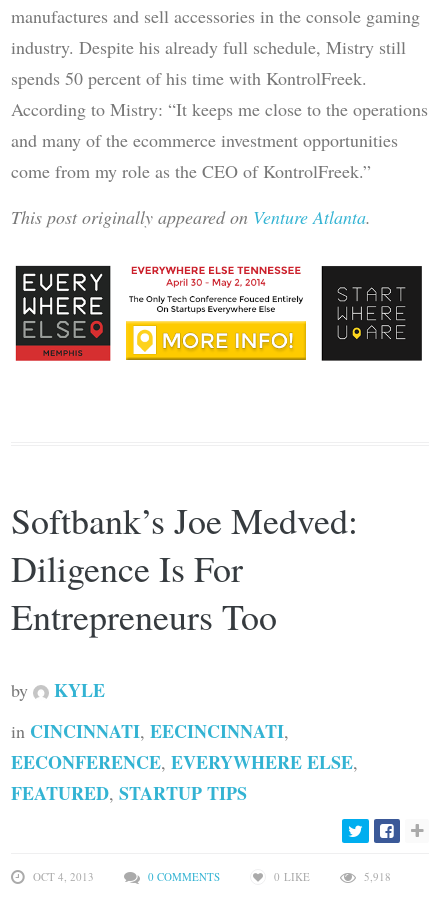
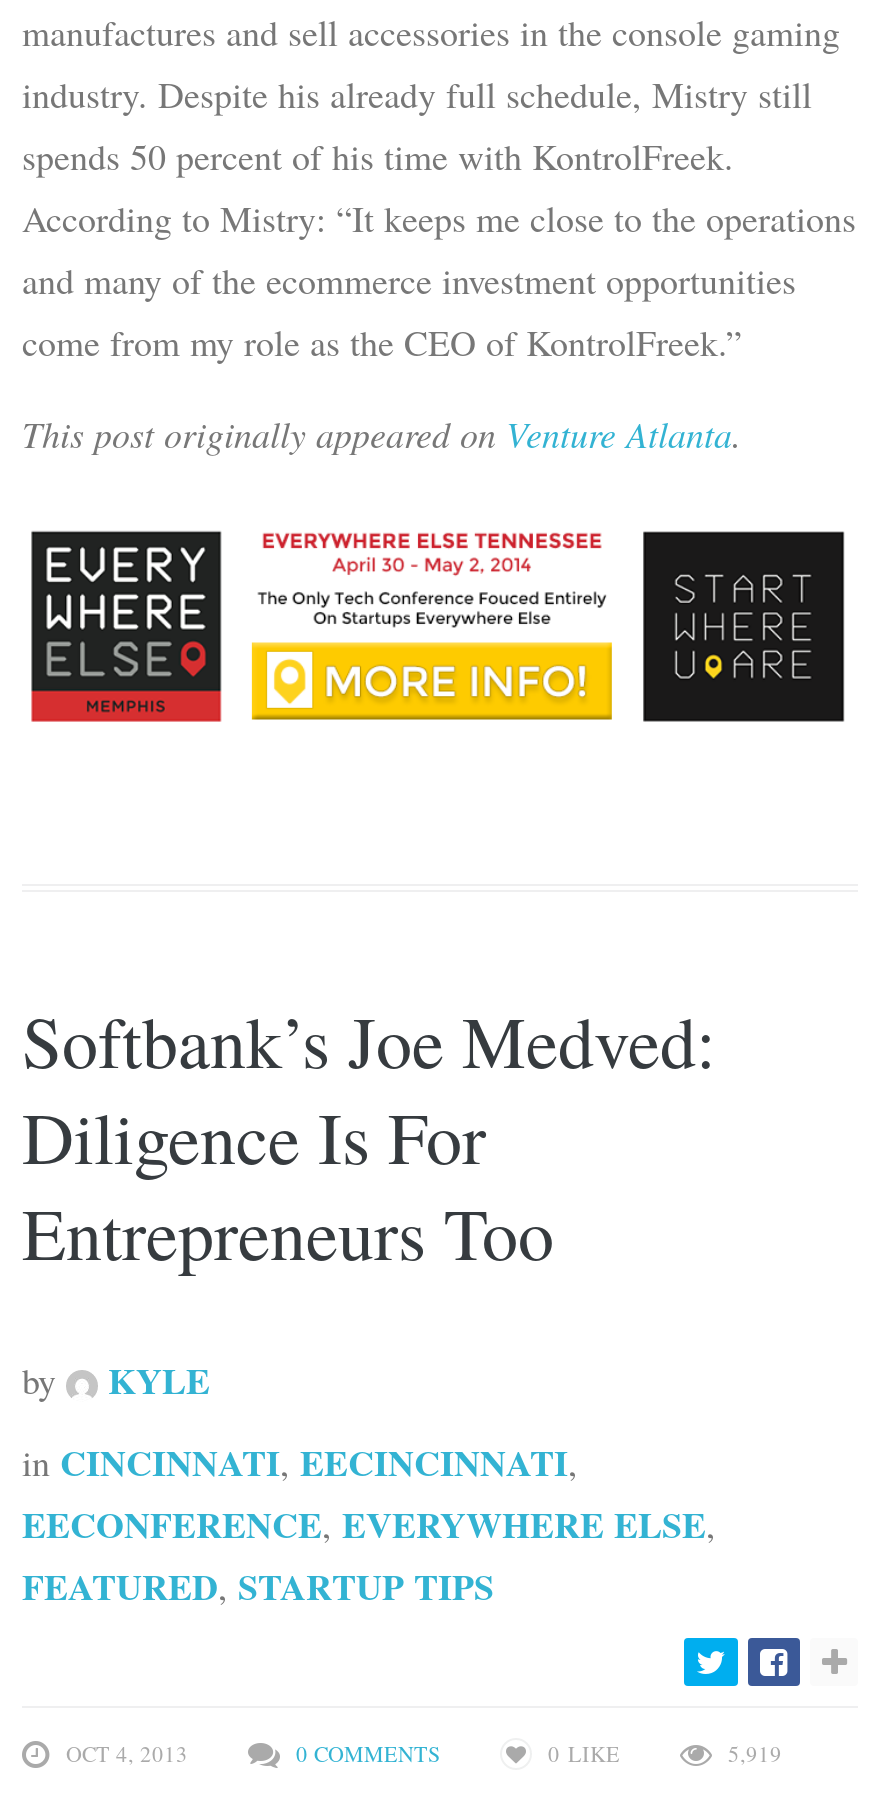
[361,869,391,884] 5,918 -> [722,1738,782,1768] 5,919

